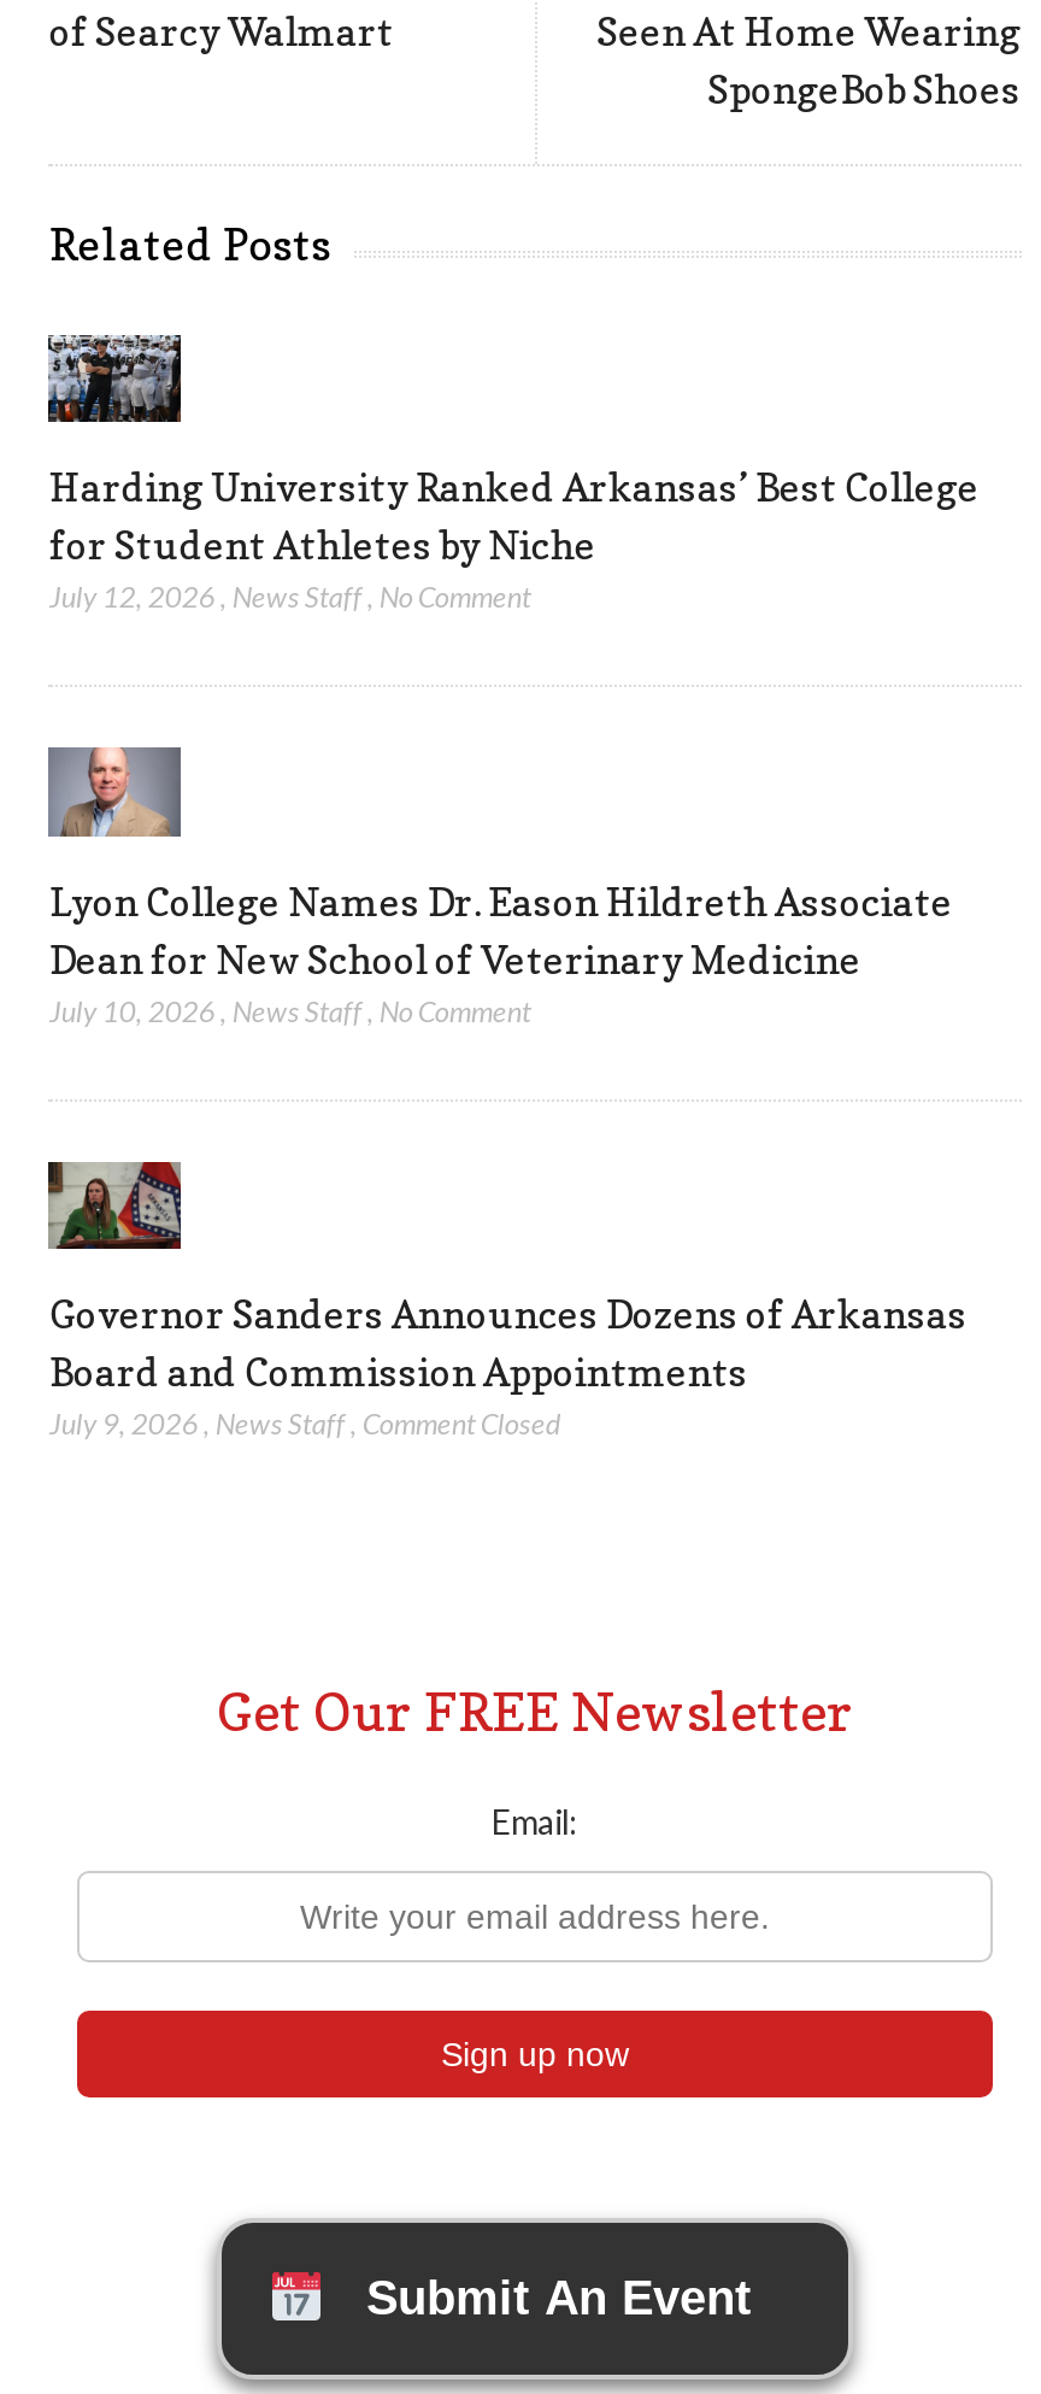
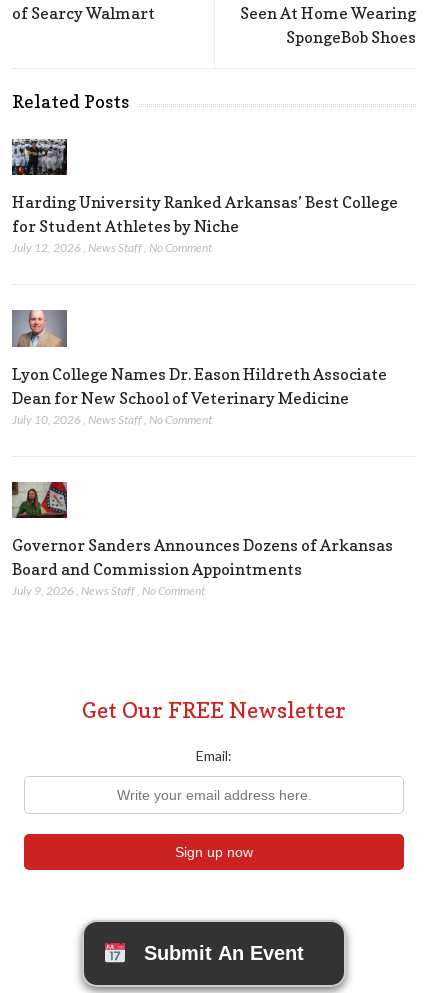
[49,1406,560,1442] July 9, 2026 , News Staff , Comment Closed -> [12,583,205,598] July 9, 2026 , News Staff , No Comment

